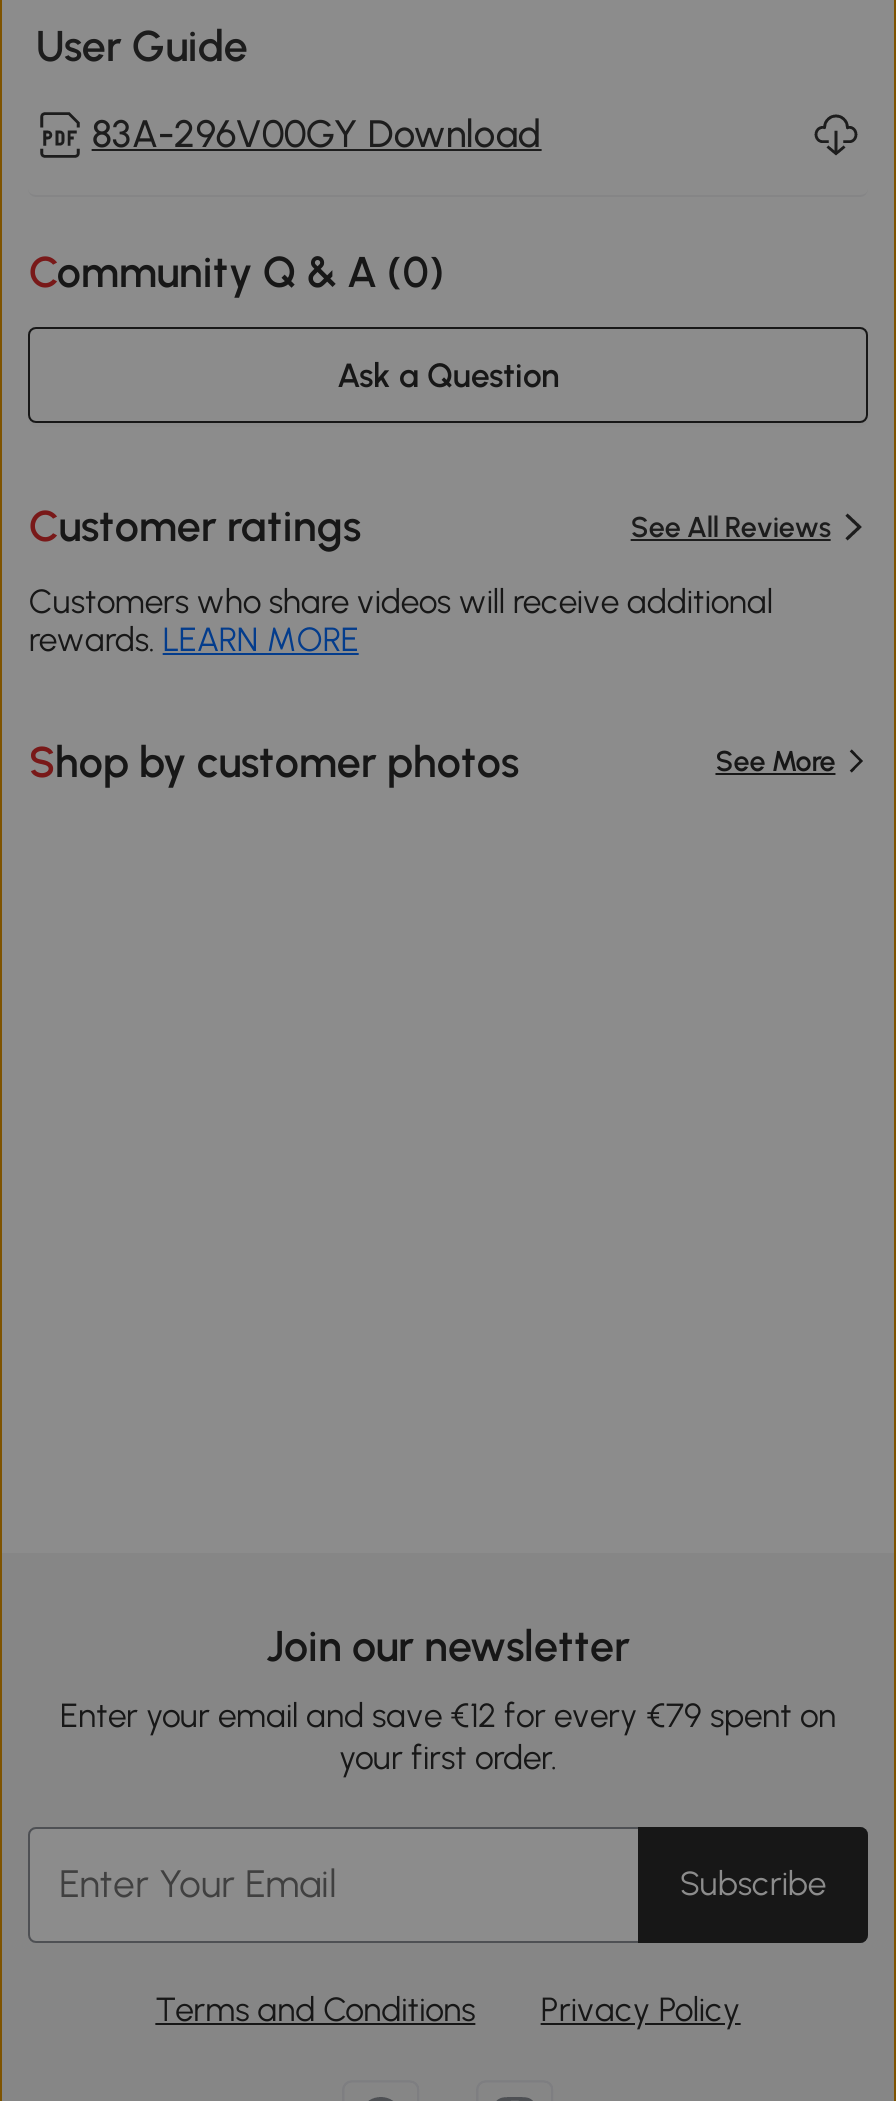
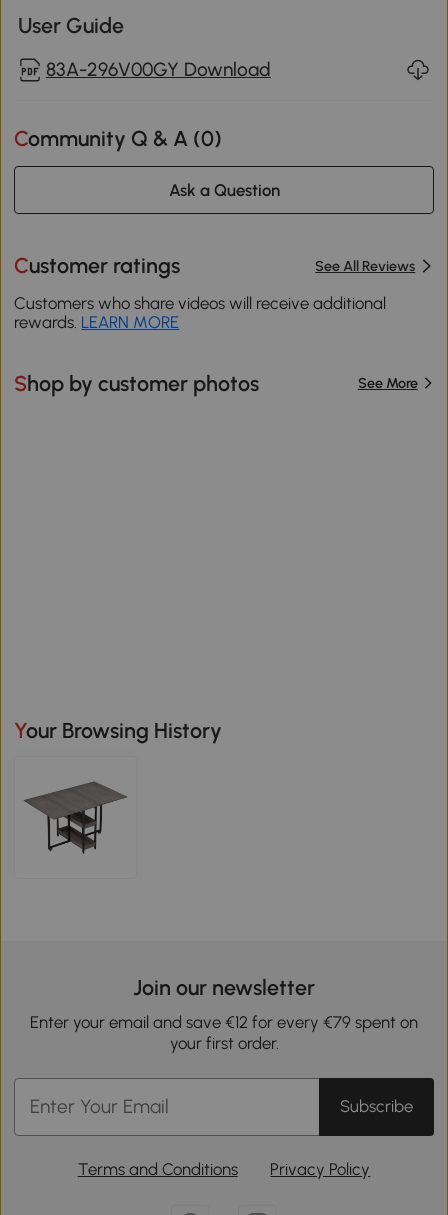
none -> [24,781,127,854] [image]
none -> [26,718,222,743] Your Browsing History

